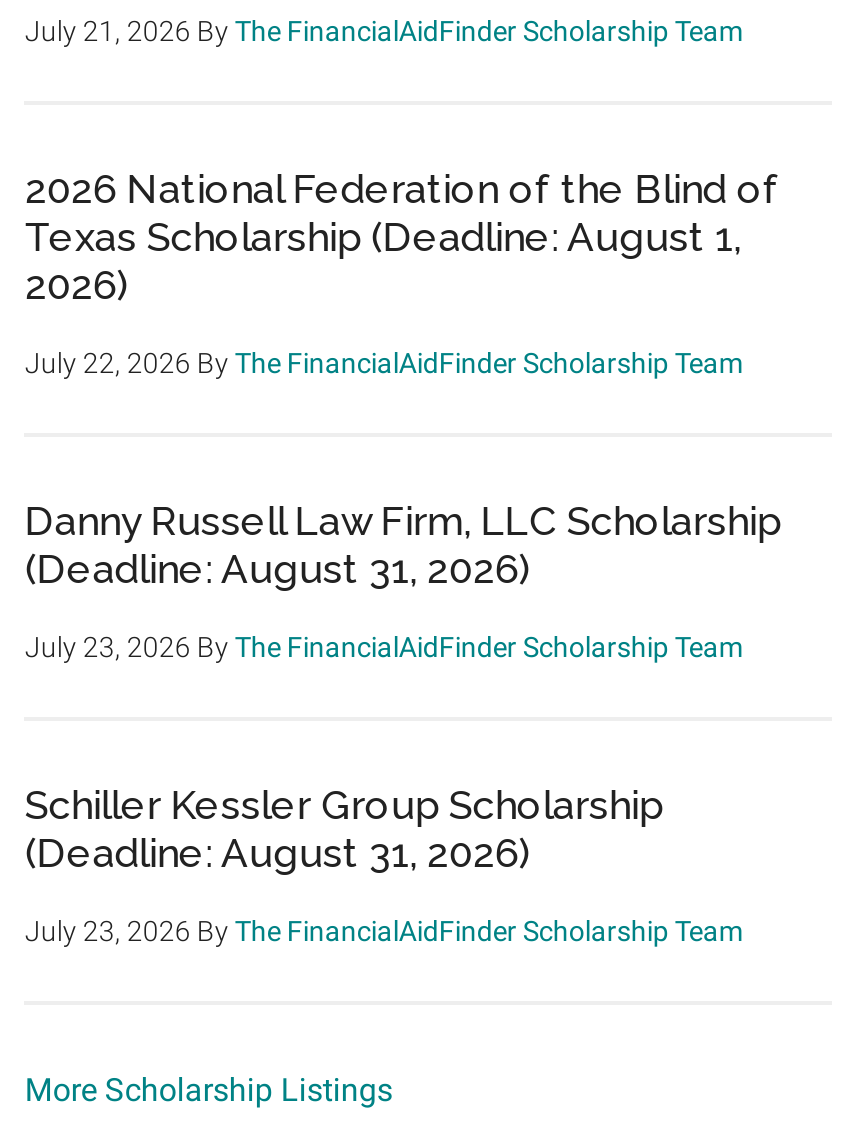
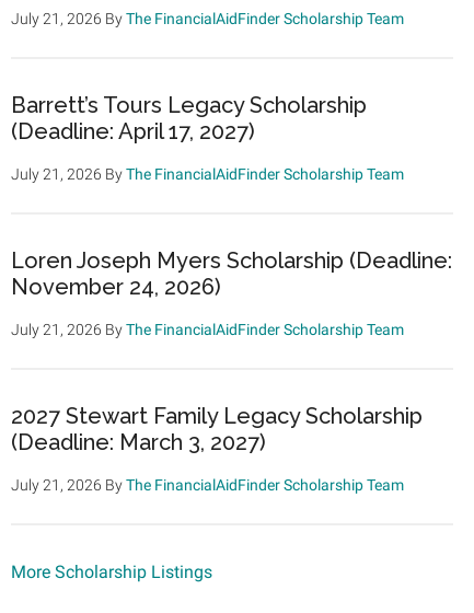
[25,165,779,309] 2026 National Federation of the Blind of | Texas Scholarship (Deadline: August 1, | 2026) -> [11,92,367,144] Barrett’s Tours Legacy Scholarship | (Deadline: April 17, 2027)
[25,347,743,379] July 22, 2026 By The FinancialAidFinder Scholarship Team -> [11,165,404,183] July 21, 2026 By The FinancialAidFinder Scholarship Team
[25,497,781,593] Danny Russell Law Firm, LLC Scholarship | (Deadline: August 31, 2026) -> [11,247,453,300] Loren Joseph Myers Scholarship (Deadline: | November 24, 2026)
[25,631,743,663] July 23, 2026 By The FinancialAidFinder Scholarship Team -> [11,321,404,338] July 21, 2026 By The FinancialAidFinder Scholarship Team
[25,781,663,877] Schiller Kessler Group Scholarship | (Deadline: August 31, 2026) -> [11,403,423,455] 2027 Stewart Family Legacy Scholarship | (Deadline: March 3, 2027)
[25,915,743,947] July 23, 2026 By The FinancialAidFinder Scholarship Team -> [11,476,404,493] July 21, 2026 By The FinancialAidFinder Scholarship Team

